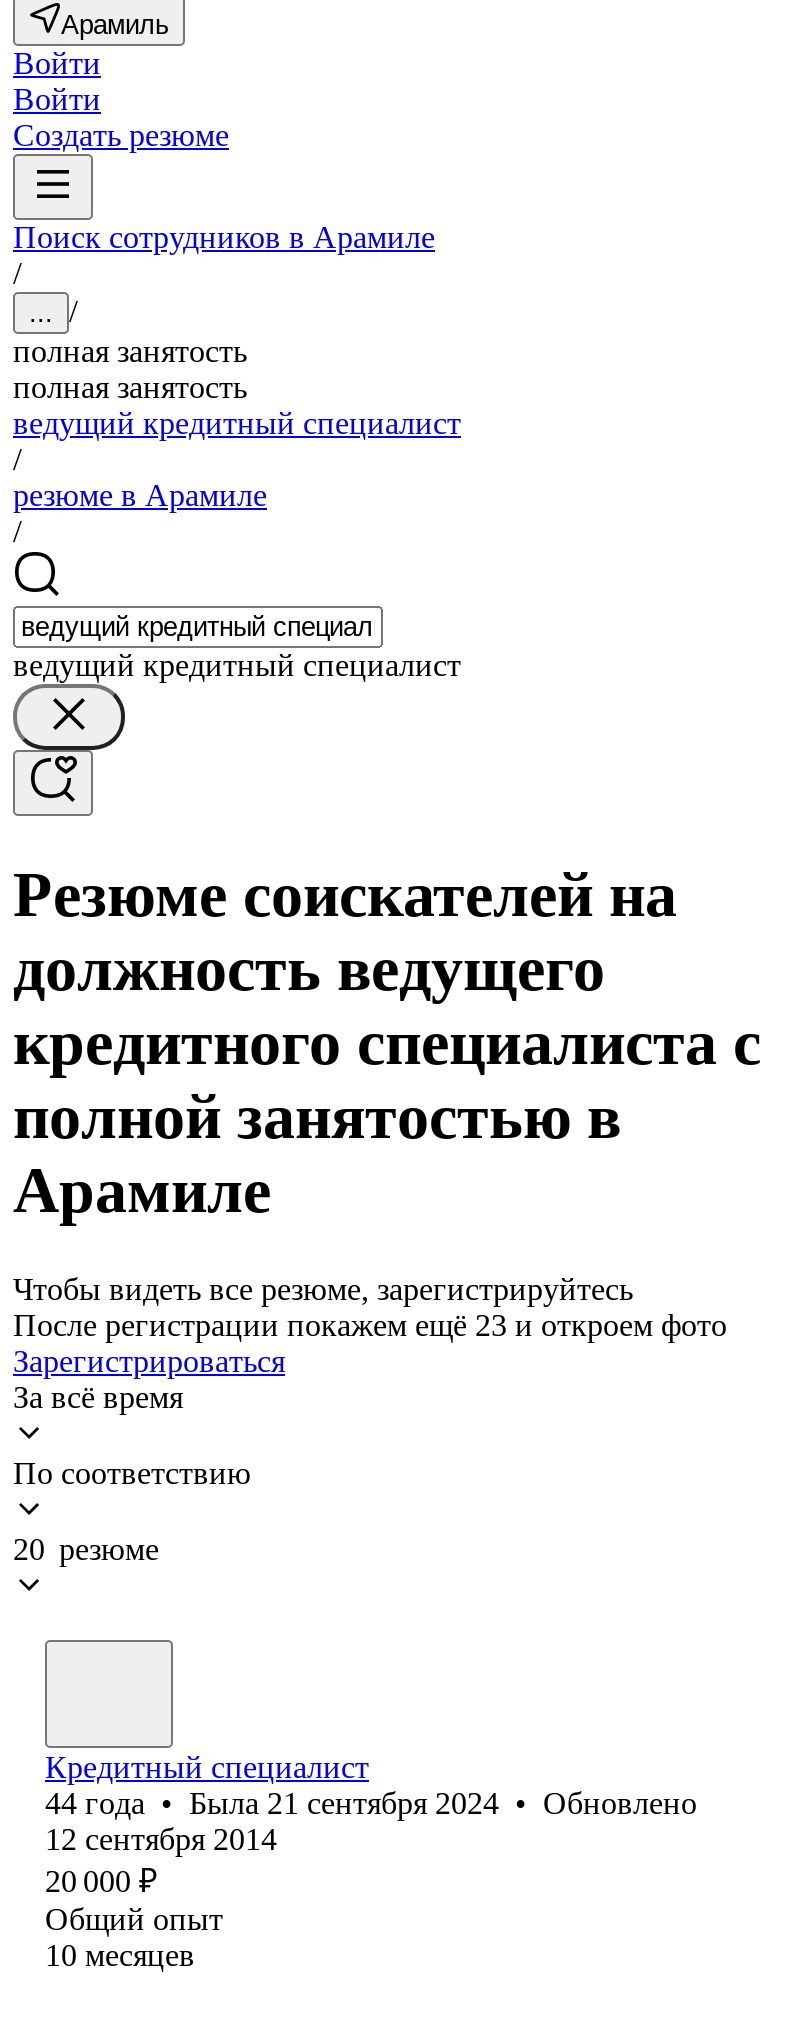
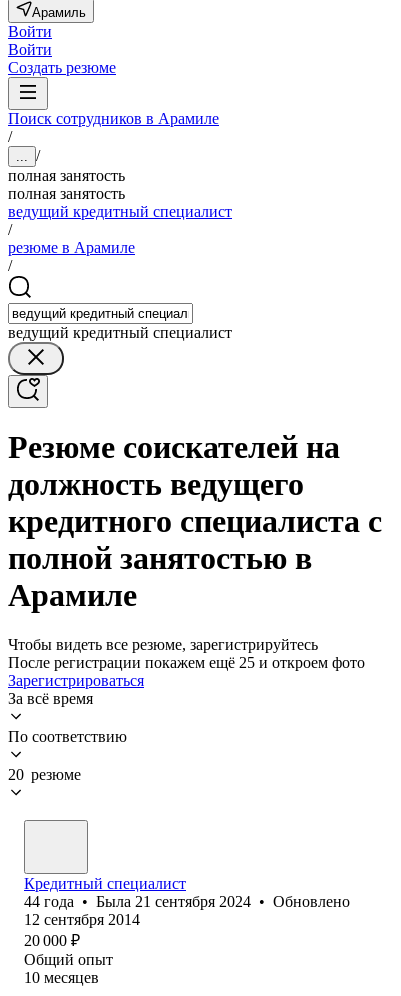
[13,1308,727,1342] После регистрации покажем ещё 23 и откроем фото -> [8,654,365,671] После регистрации покажем ещё 25 и откроем фото

